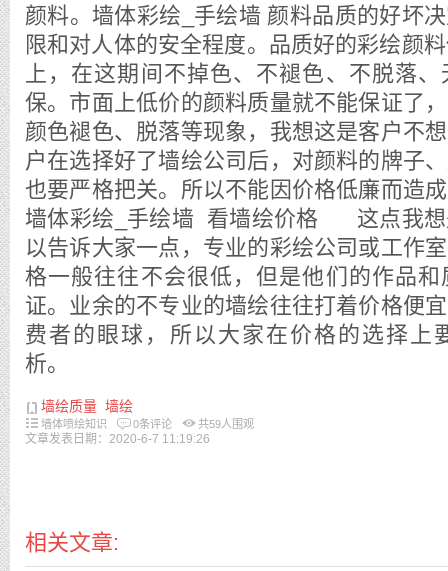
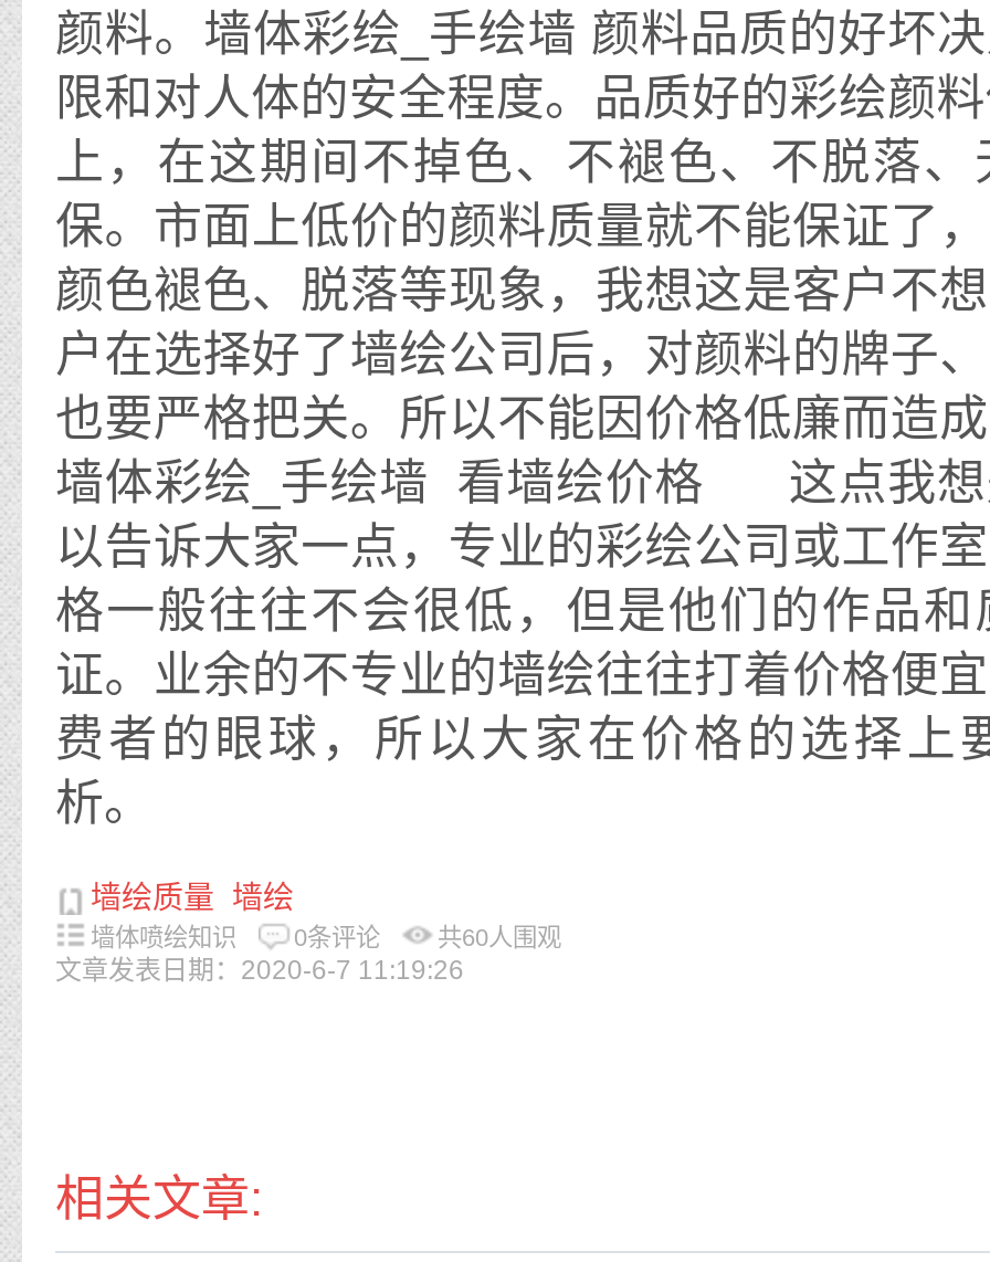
[198,418,254,430] 共59人围观 -> [438,924,561,950] 共60人围观

